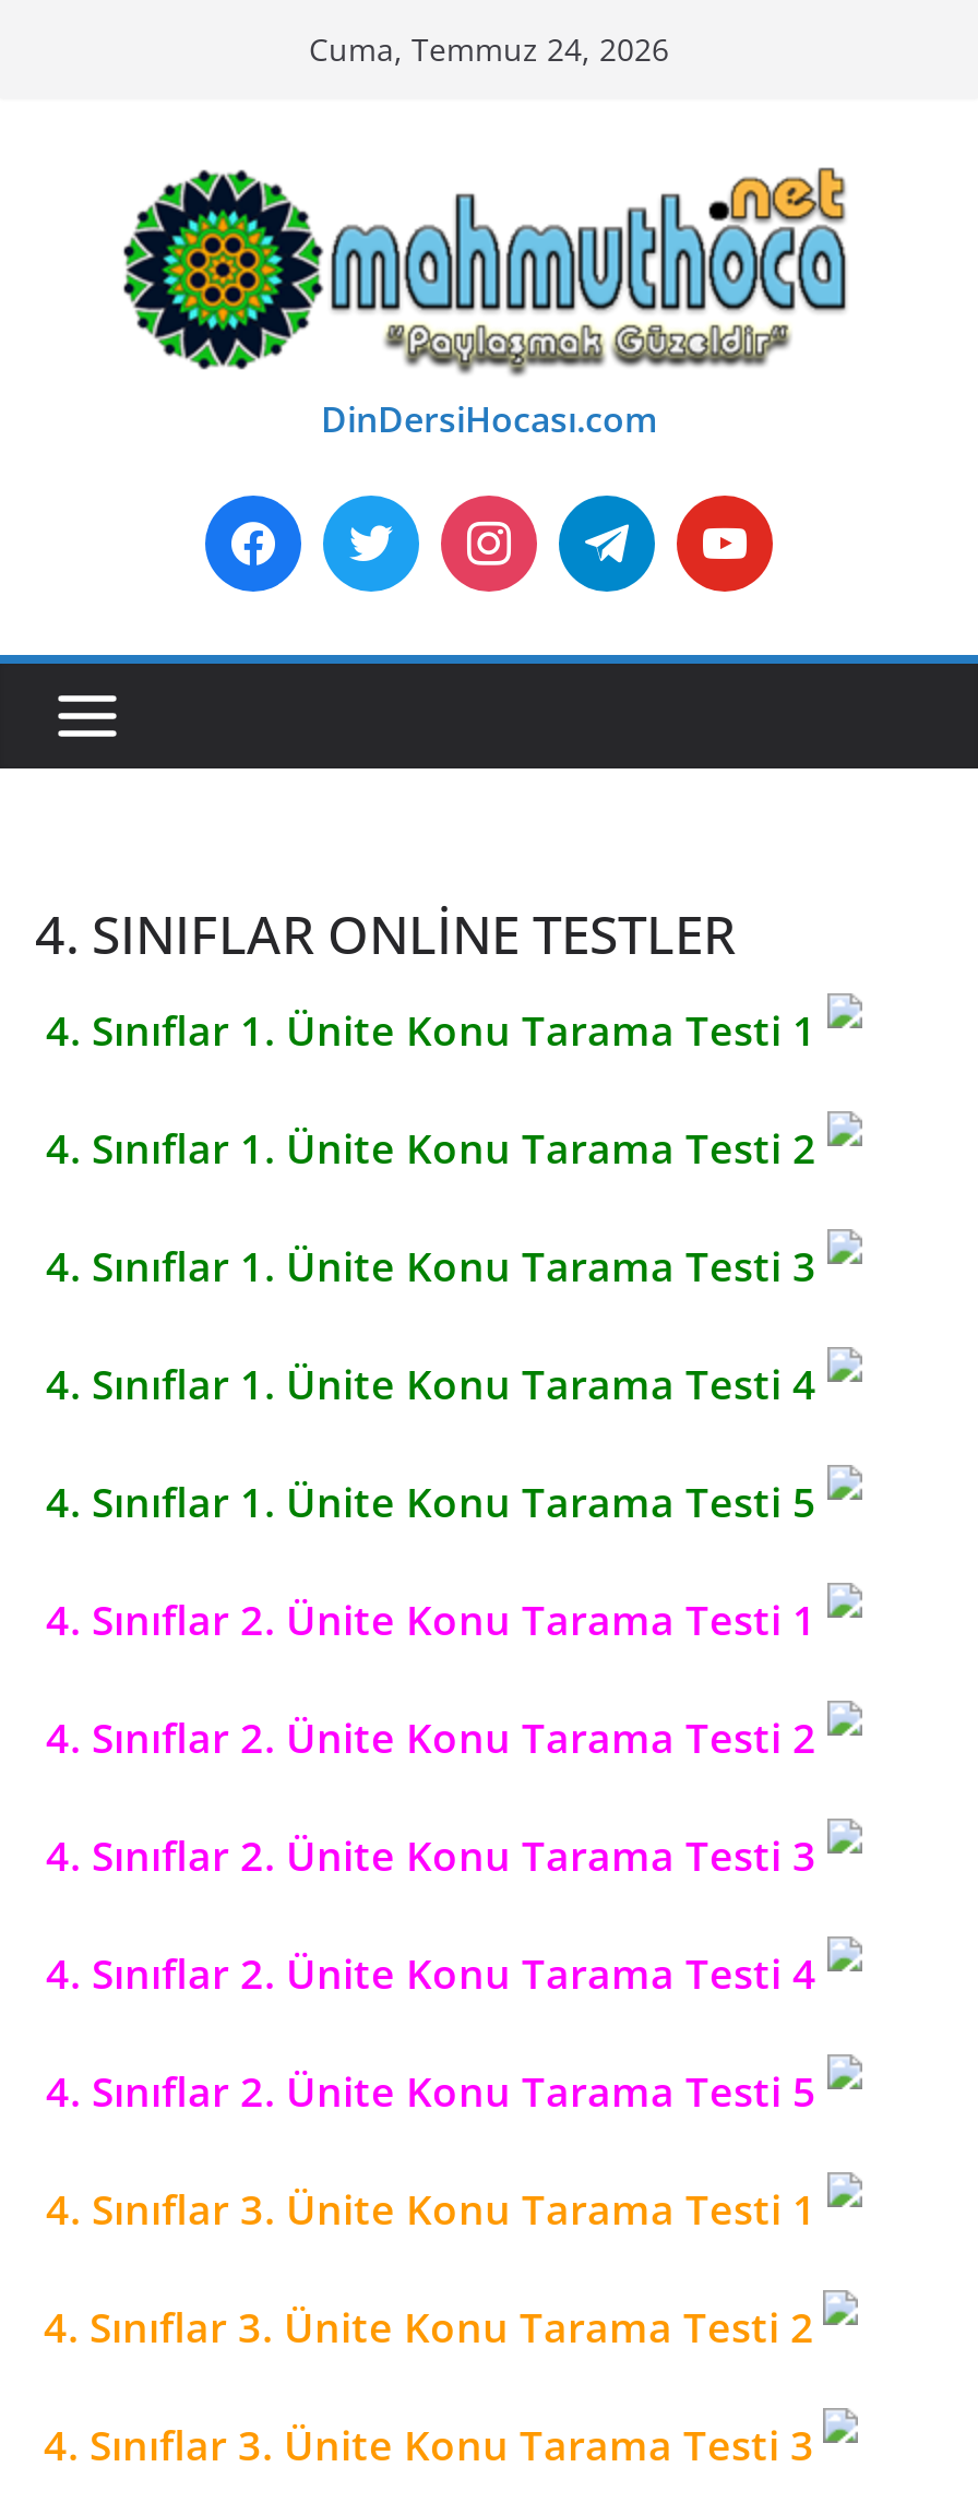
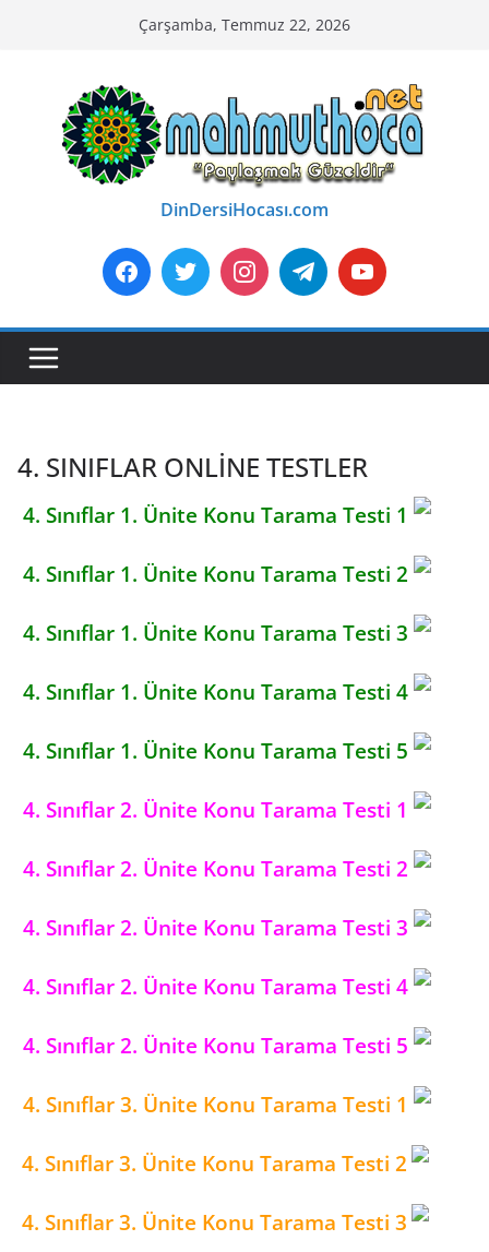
[309,28,669,70] Cuma, Temmuz 24, 2026 -> [139,14,350,35] Çarşamba, Temmuz 22, 2026

